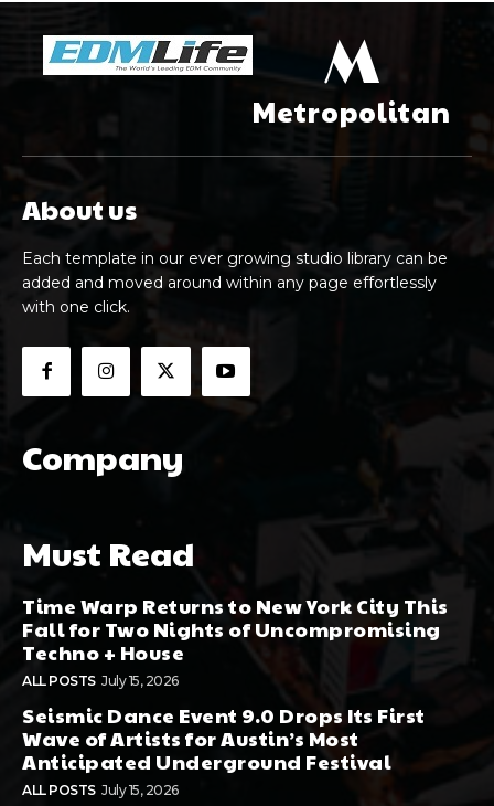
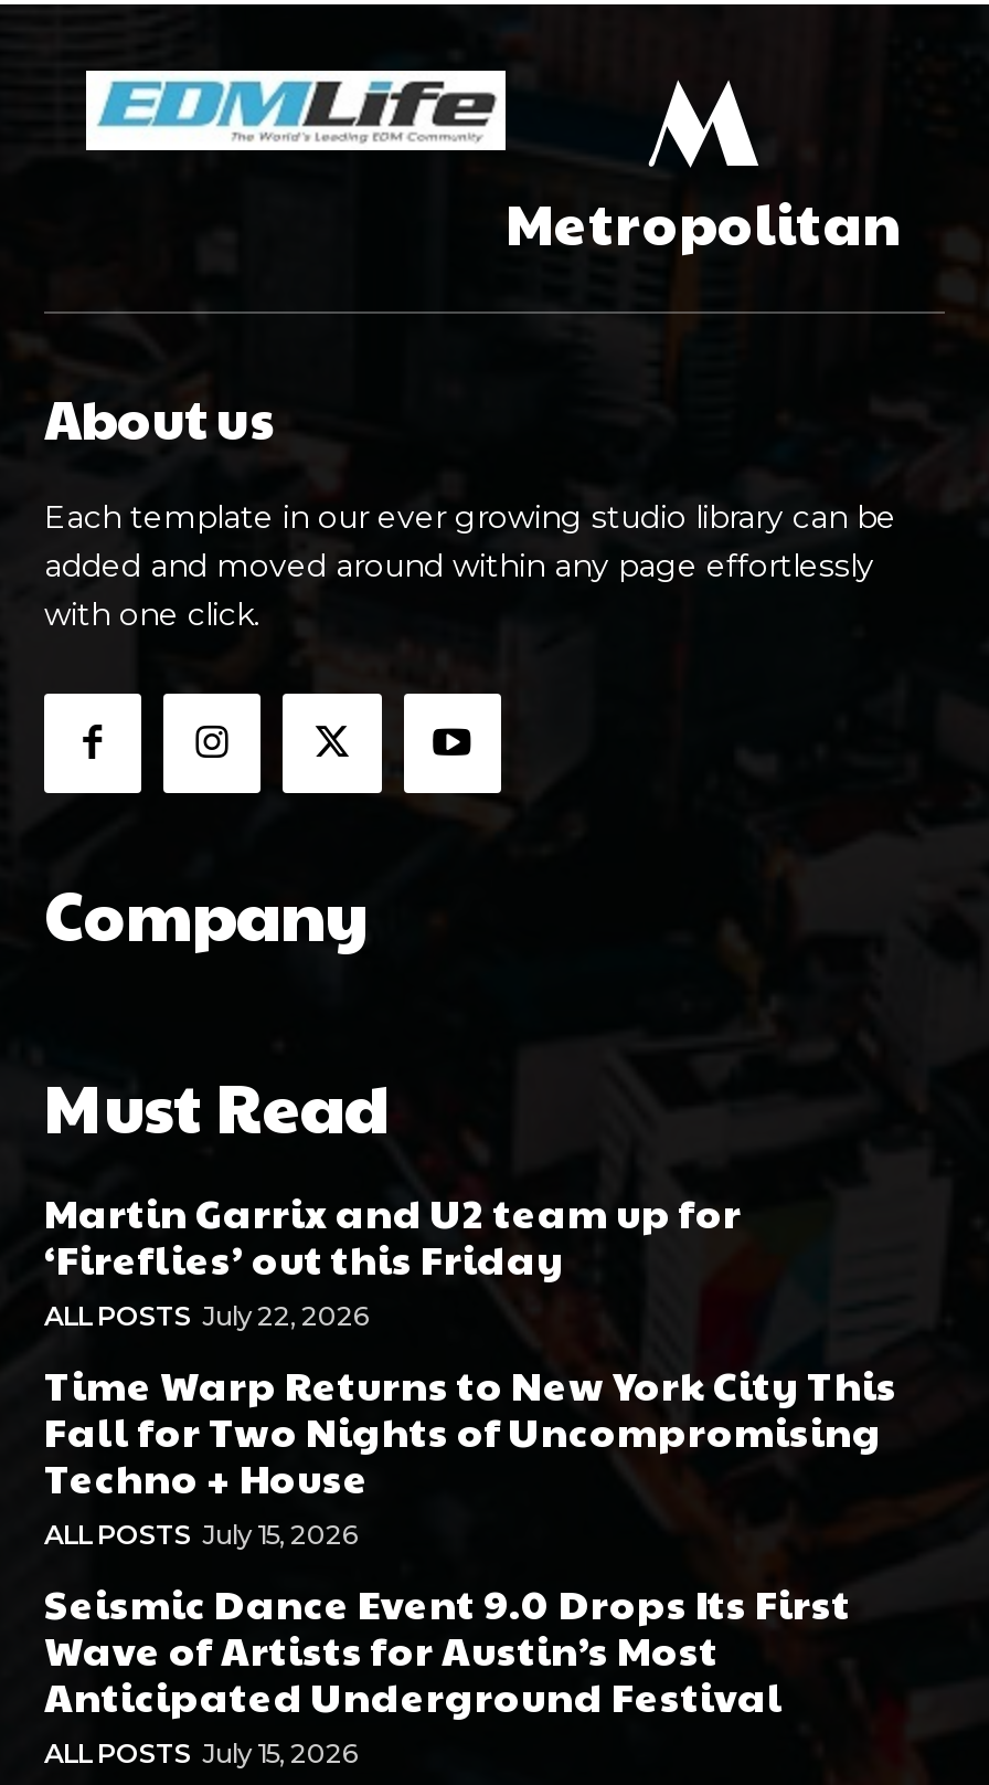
none -> [44,1183,742,1331] Martin Garrix and U2 team up for | ‘Fireflies’ out this Friday | ALL POSTS July 22, 2026

